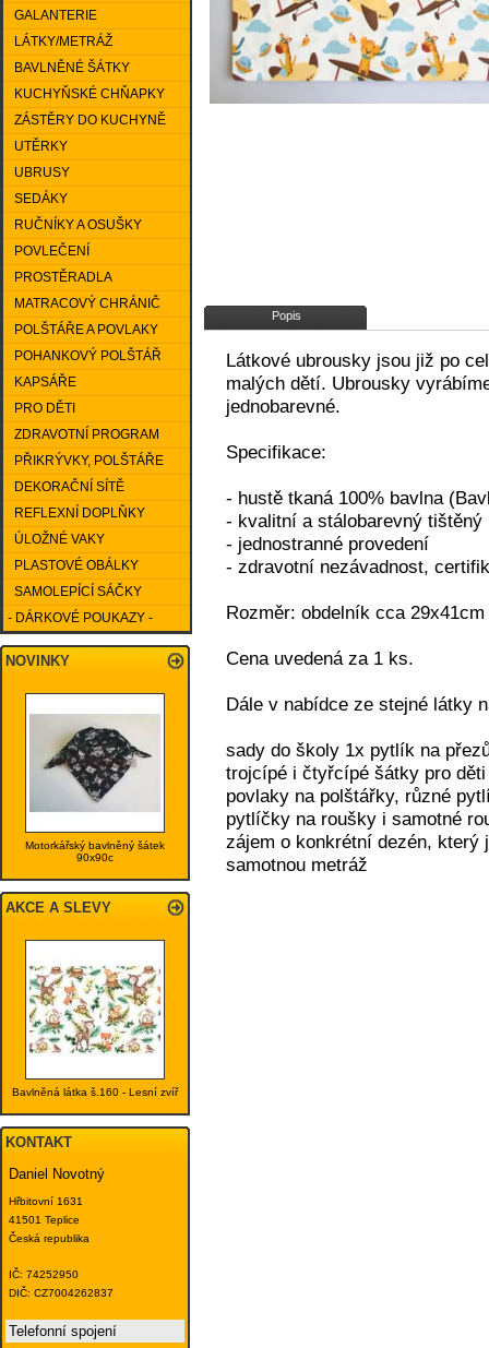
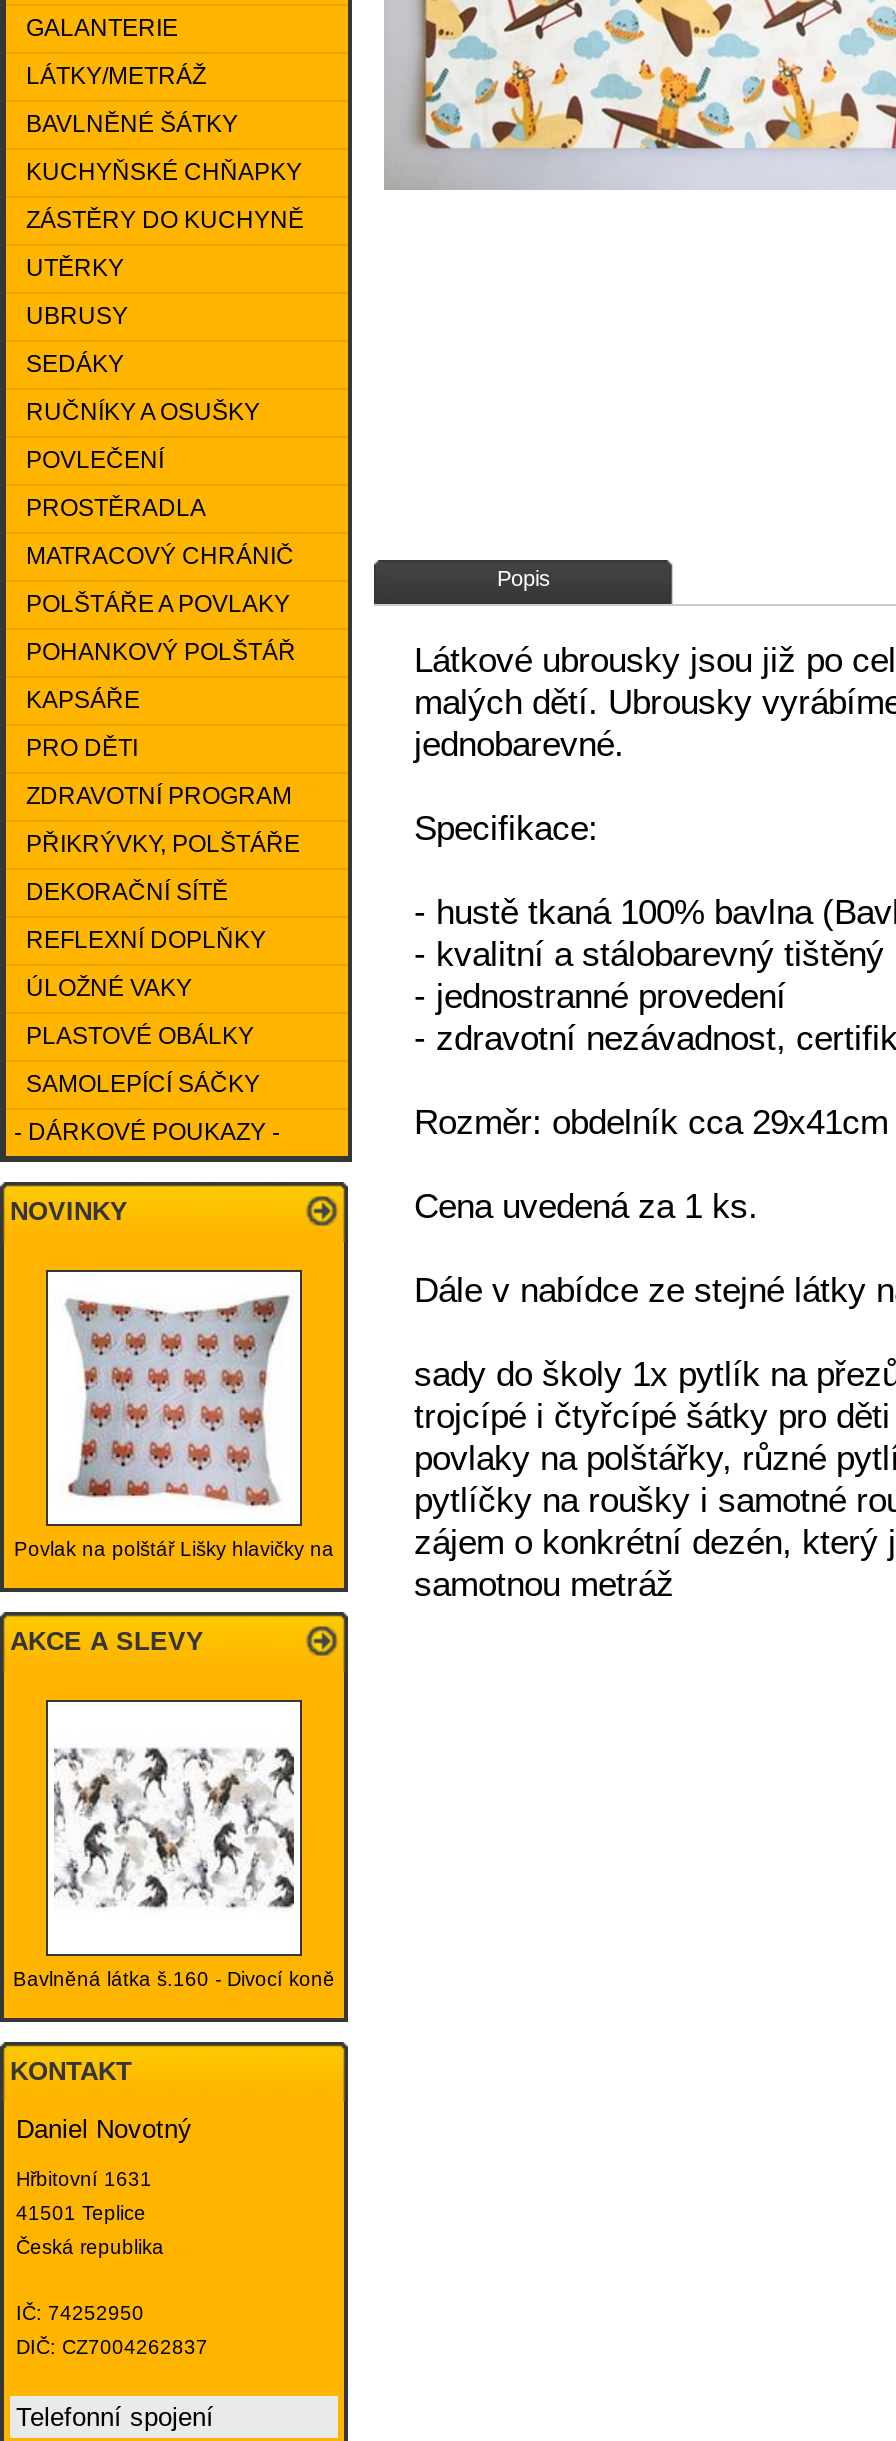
[25,707,165,863] [image] | Motorkářský bavlněný šátek | 90x90c -> [14,1294,334,1560] [image] | Povlak na polštář Lišky hlavičky na
[12,966,178,1098] [image] | Bavlněná látka š.160 - Lesní zvíř -> [13,1746,335,1990] [image] | Bavlněná látka š.160 - Divocí koně

